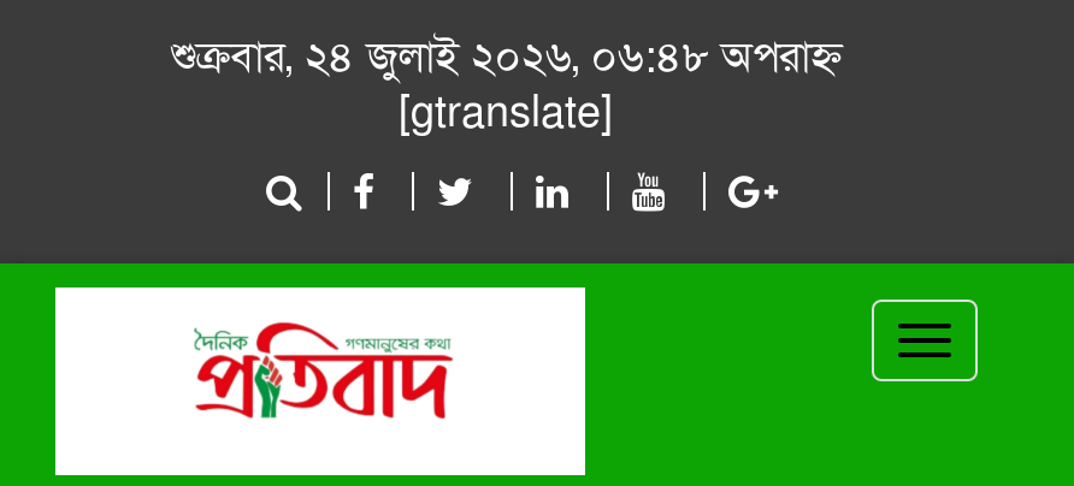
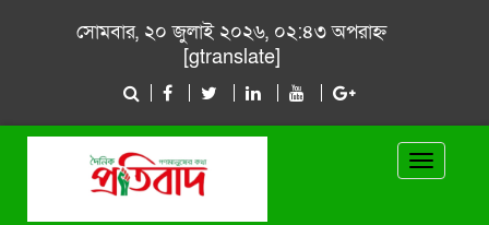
[170,30,842,85] শুক্রবার, ২৪ জুলাই ২০২৬, ০৬:৪৮ অপরাহ্ন -> [76,20,386,45] সোমবার, ২০ জুলাই ২০২৬, ০২:৪৩ অপরাহ্ন

